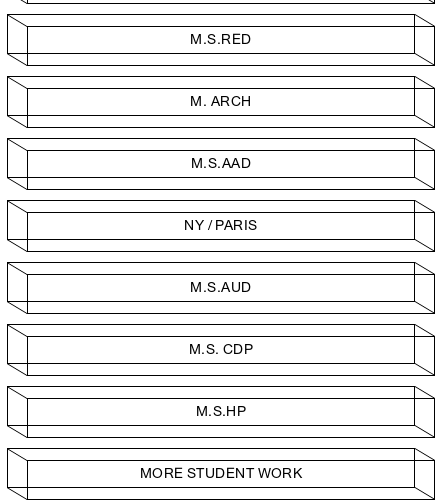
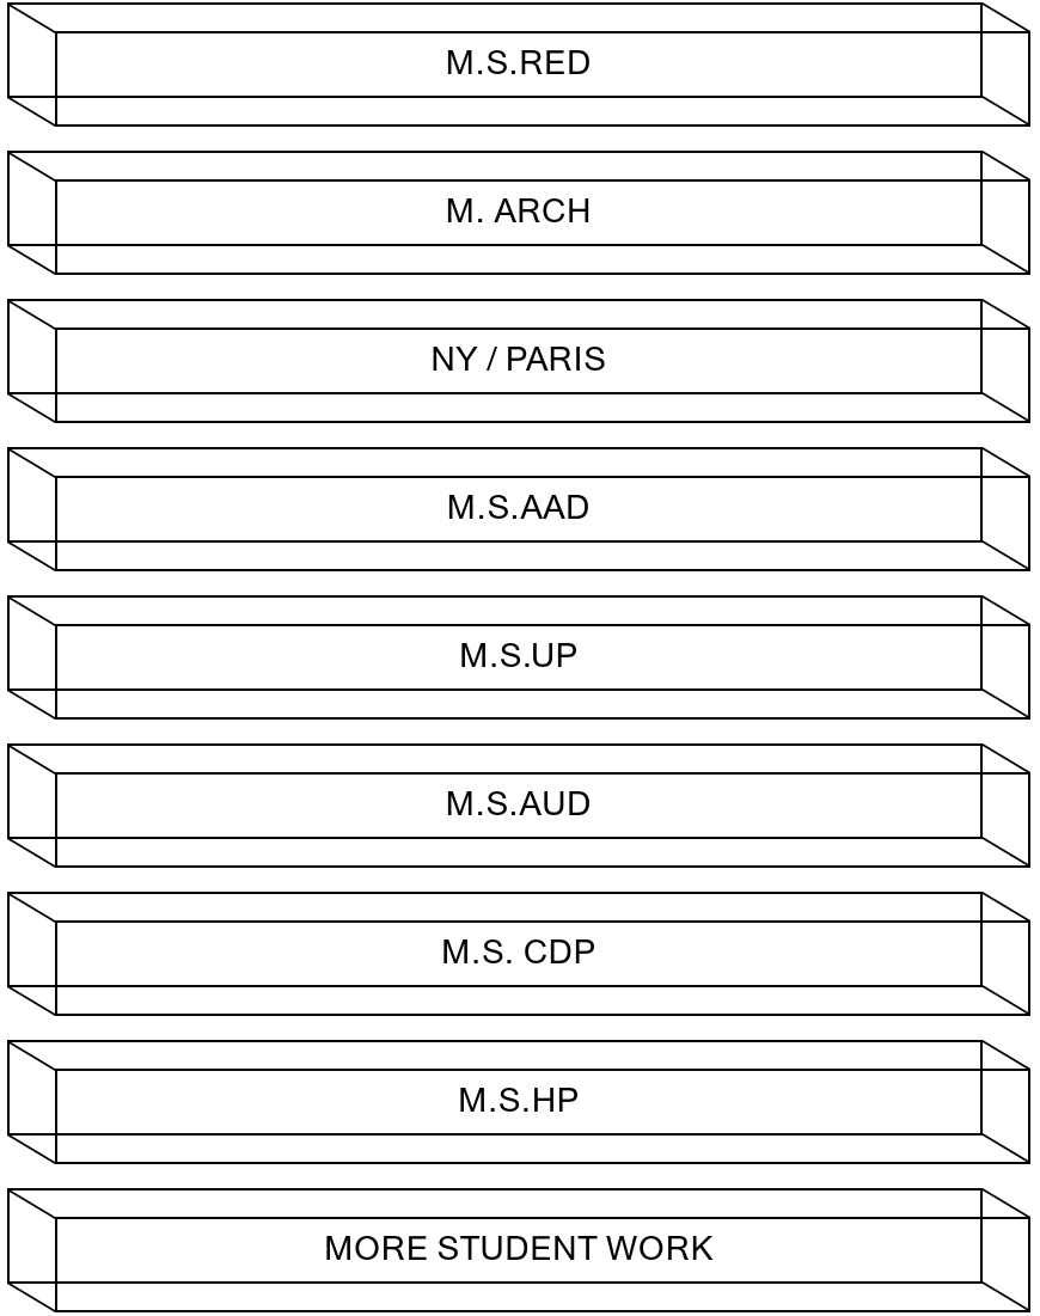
none -> [459,635,578,675] M.S.UP
moved [184,216,258,233] -> [431,338,607,379]: NY / PARIS

